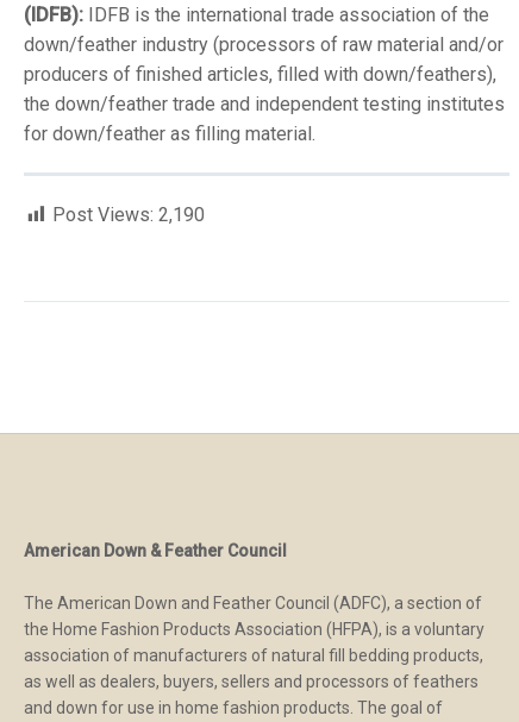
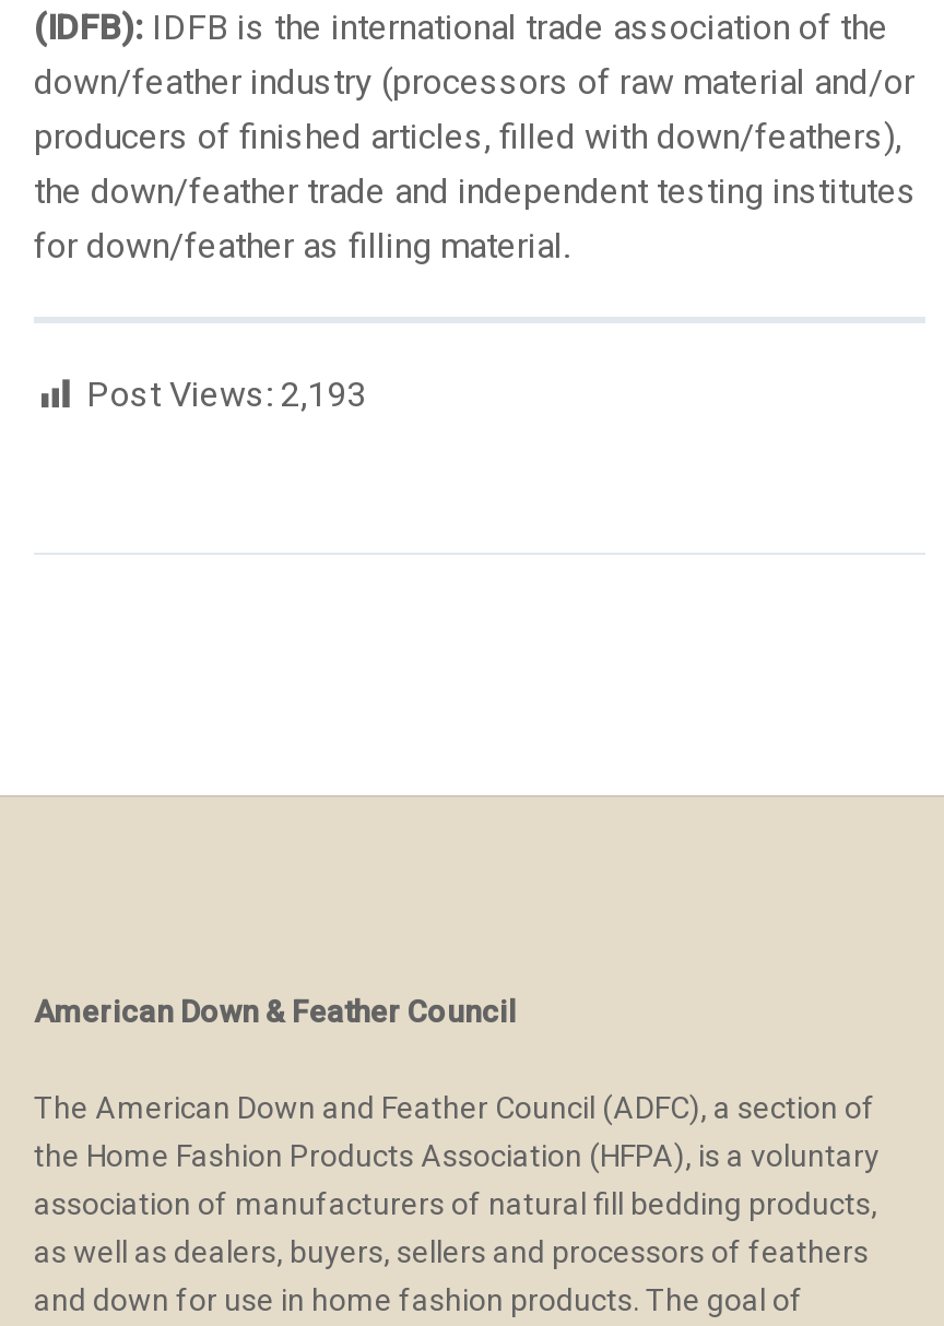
[52,203,205,226] Post Views: 2,190 -> [86,374,366,415] Post Views: 2,193

